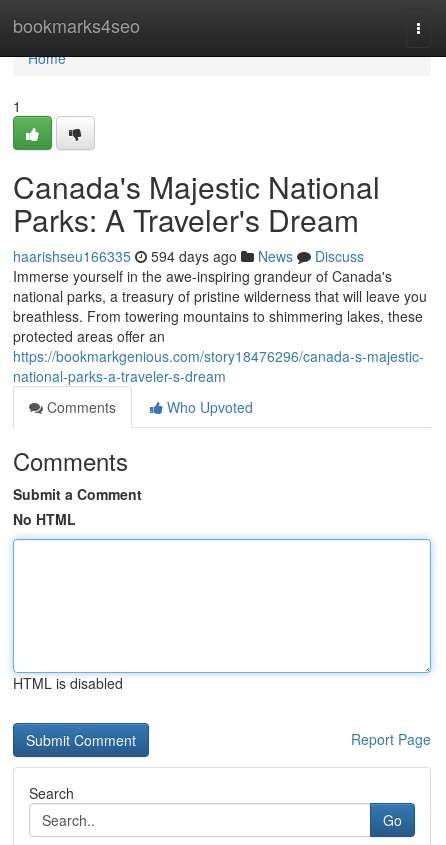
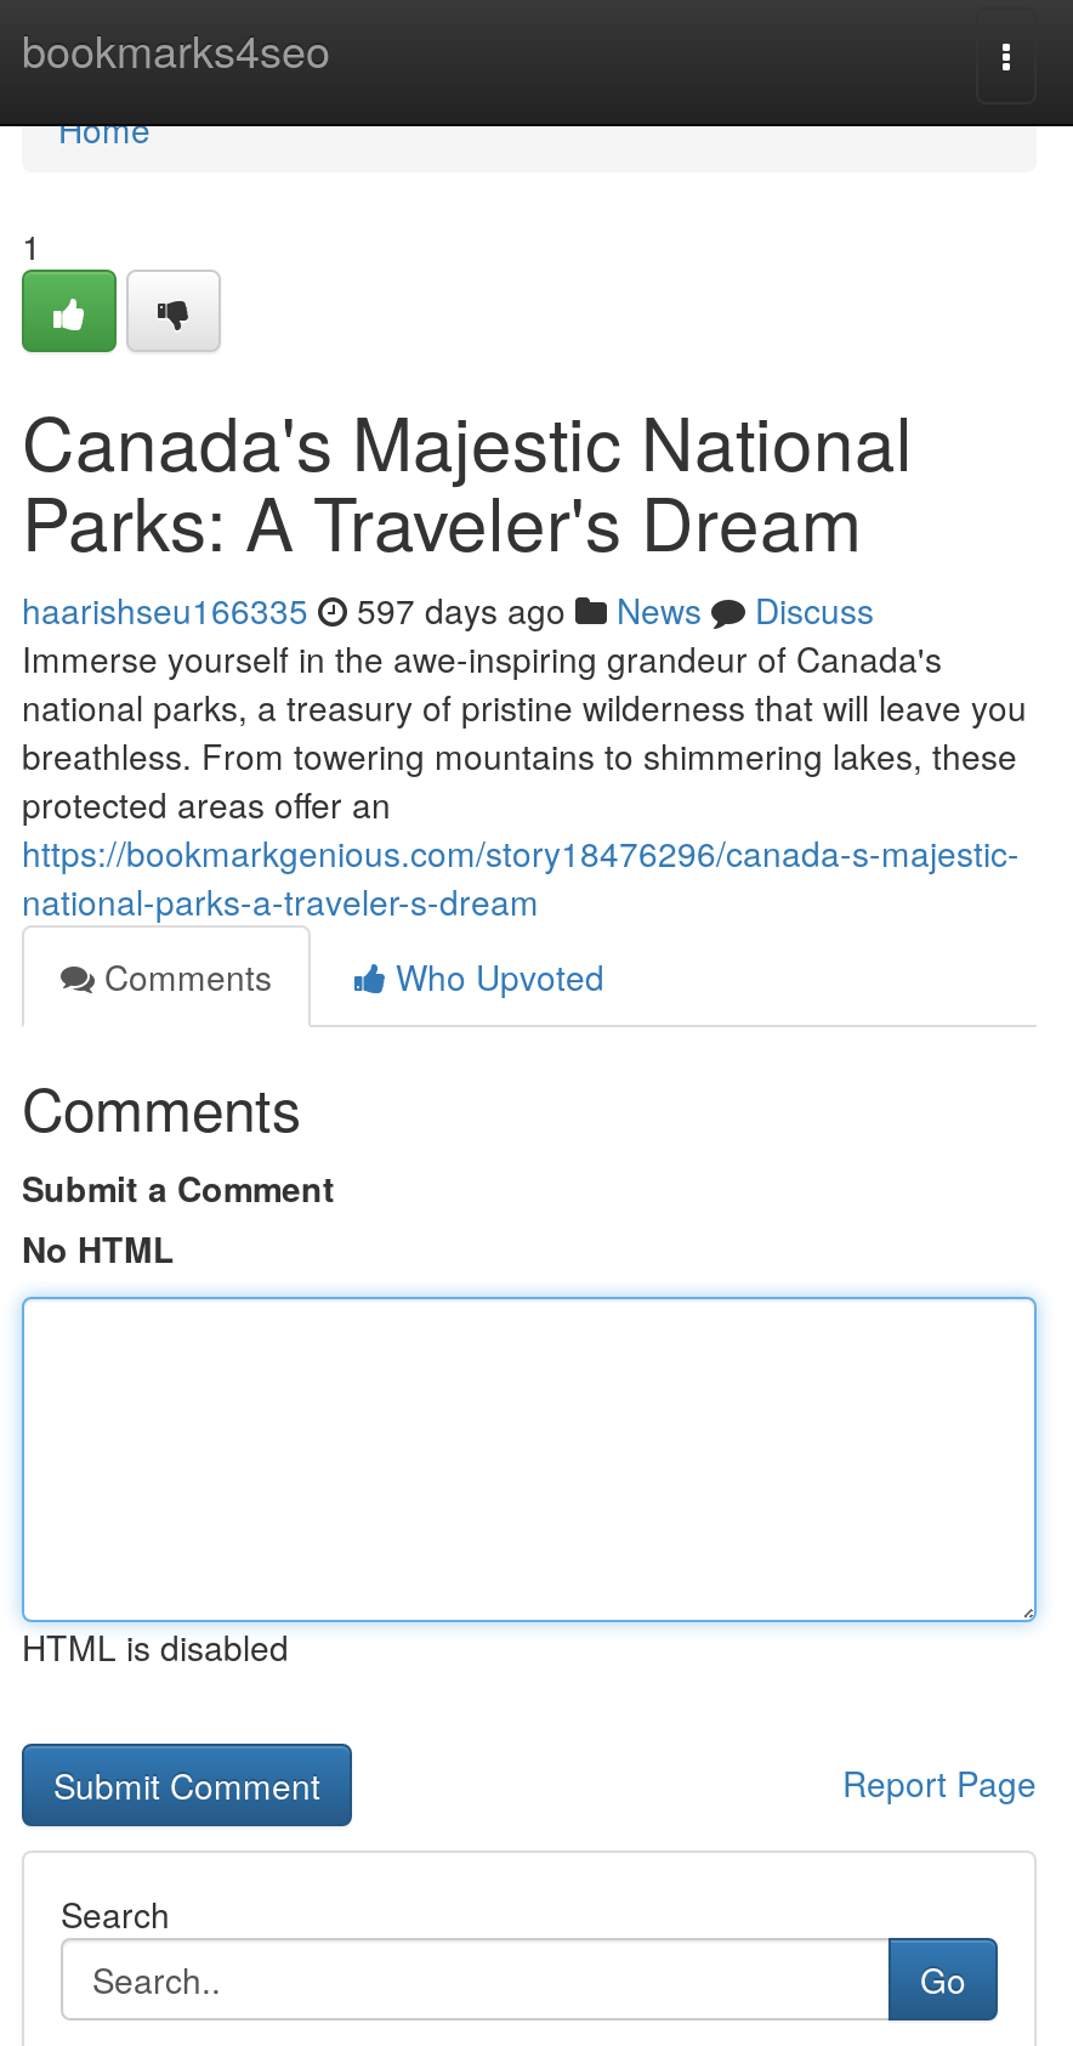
[13,246,364,266] haarishseu166335 594 days ago News Discuss -> [22,585,874,634] haarishseu166335 597 days ago News Discuss

